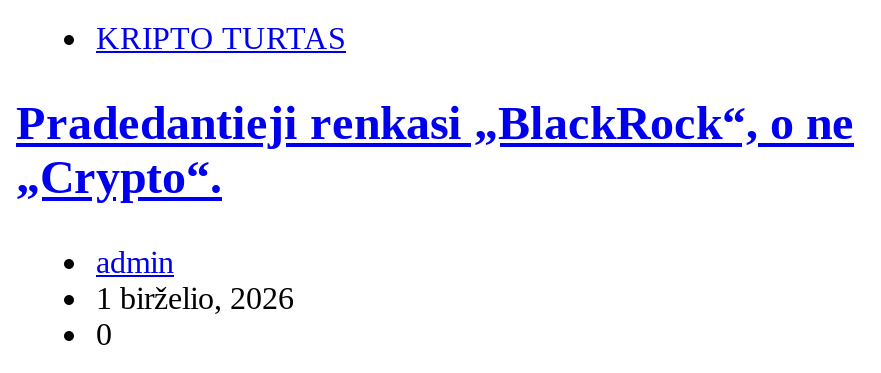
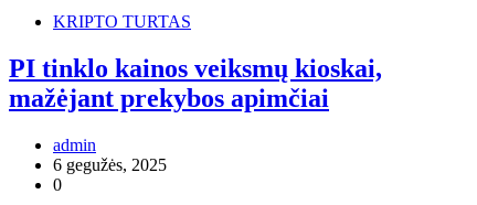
[16,98,854,204] Pradedantieji renkasi „BlackRock“, o ne | „Crypto“. -> [9,54,382,113] PI tinklo kainos veiksmų kioskai, | mažėjant prekybos apimčiai
[96,281,294,315] 1 birželio, 2026 -> [53,156,167,174] 6 gegužės, 2025

